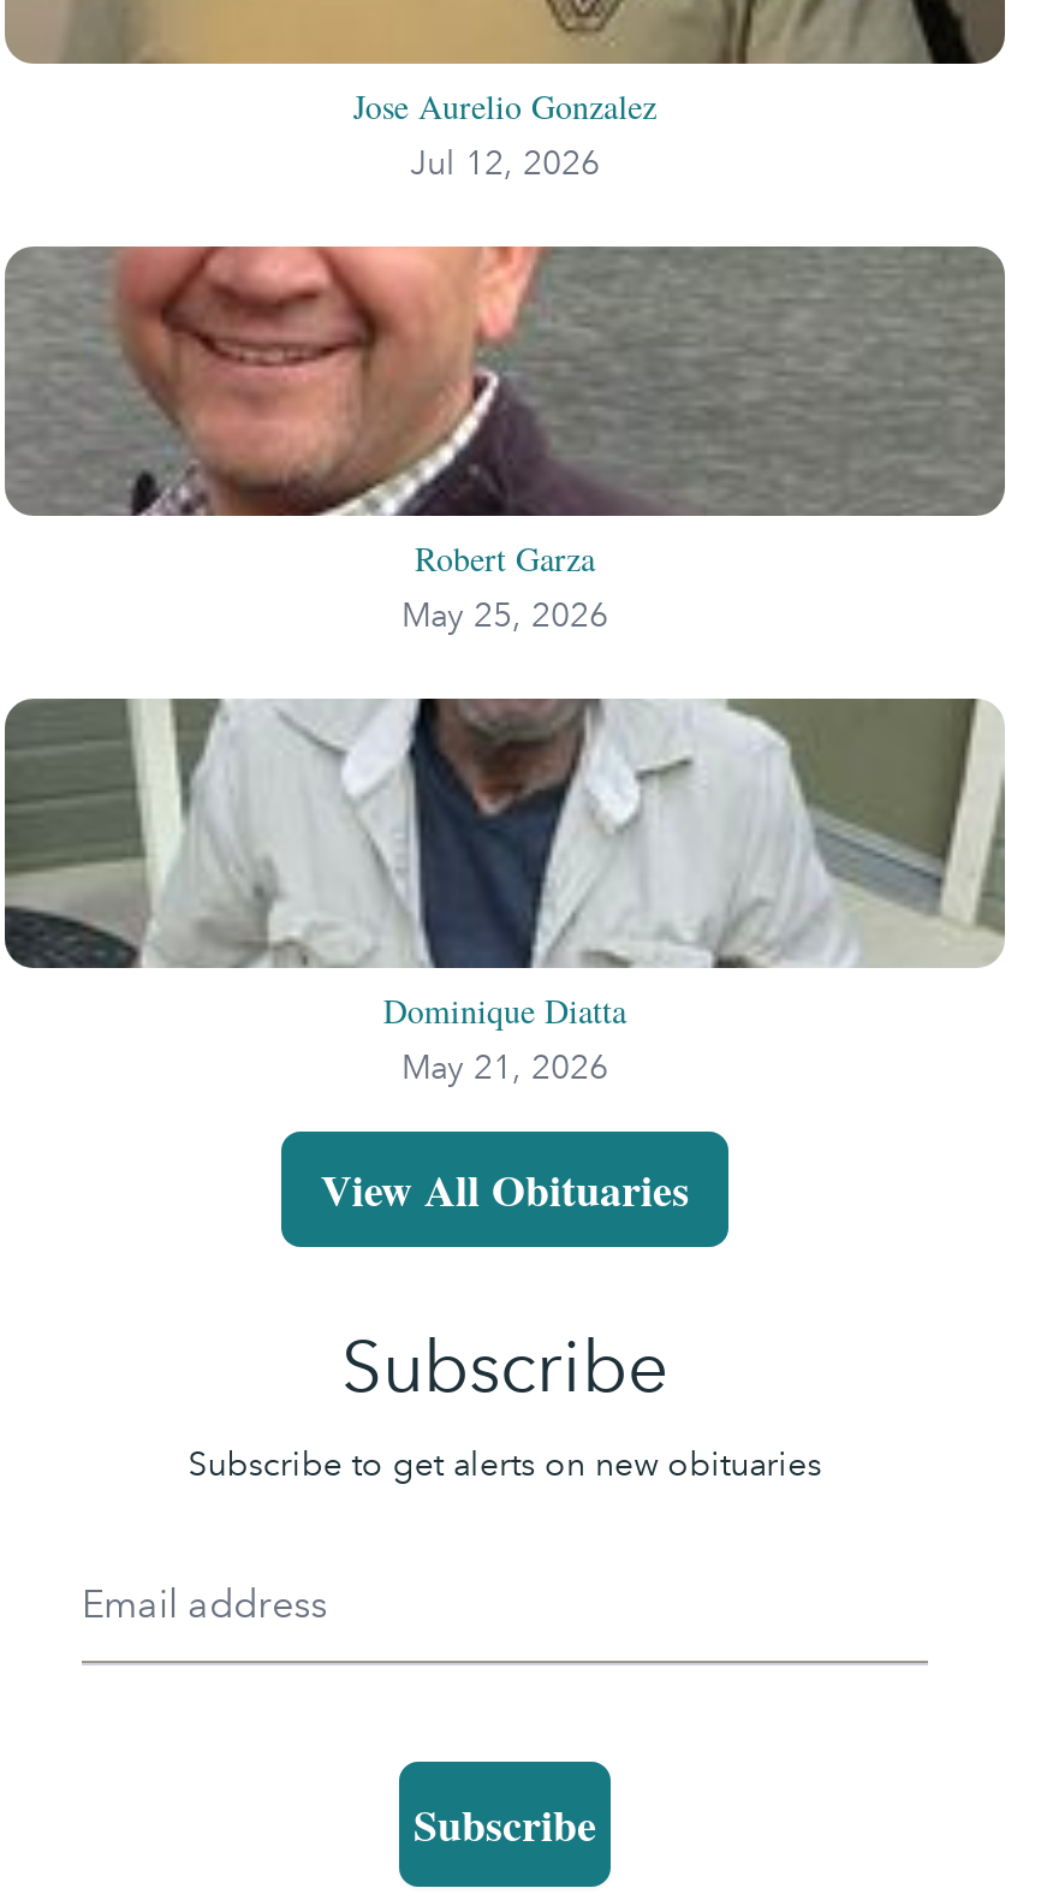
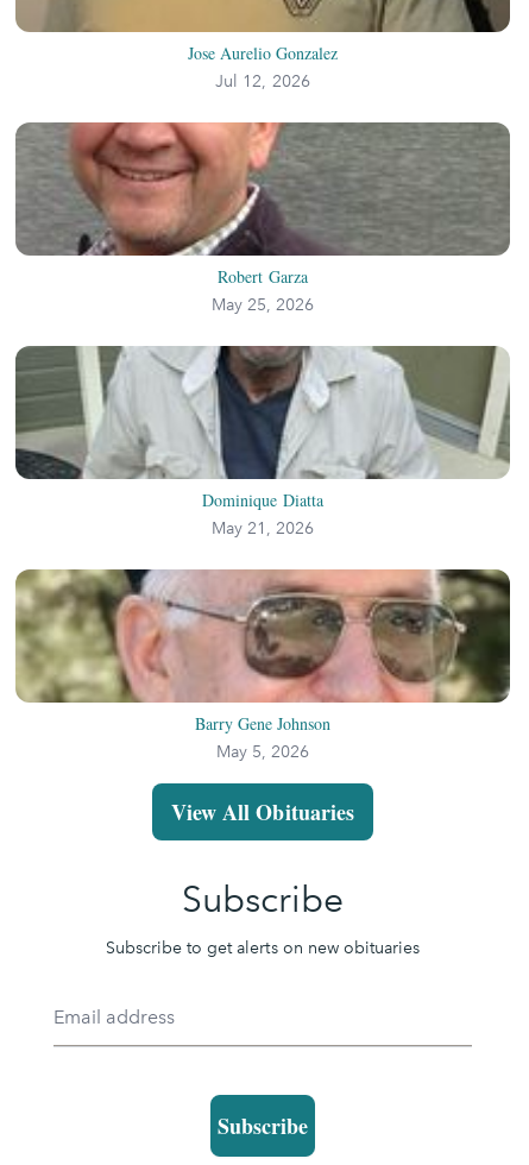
none -> [15,568,511,762] [image] | Barry Gene Johnson | May 5, 2026

